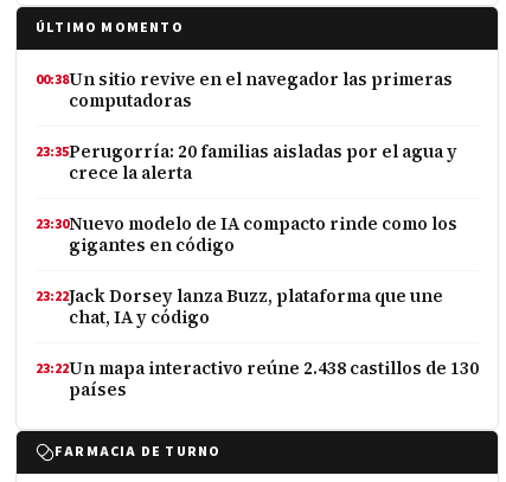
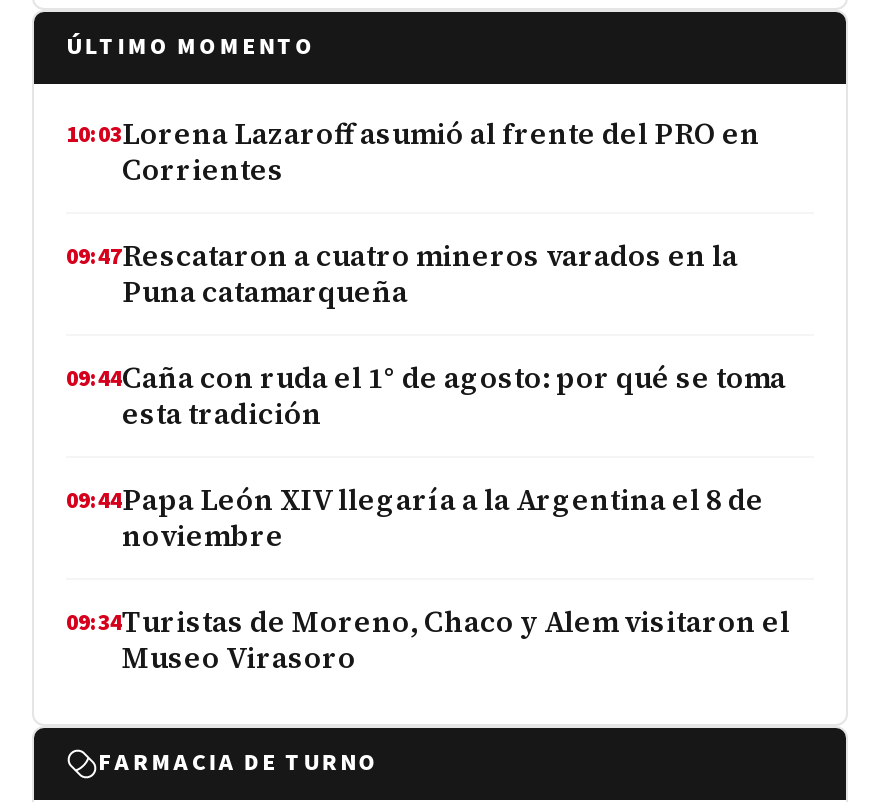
[36,68,453,113] 00:38Un sitio revive en el navegador las primeras | computadoras -> [66,114,760,190] 10:03Lorena Lazaroff asumió al frente del PRO en | Corrientes
[36,140,457,185] 23:35Perugorría: 20 familias aisladas por el agua y | crece la alerta -> [66,236,738,312] 09:47Rescataron a cuatro mineros varados en la | Puna catamarqueña
[36,212,457,257] 23:30Nuevo modelo de IA compacto rinde como los | gigantes en código -> [66,358,786,434] 09:44Caña con ruda el 1° de agosto: por qué se toma | esta tradición
[36,284,443,329] 23:22Jack Dorsey lanza Buzz, plataforma que une | chat, IA y código -> [66,480,764,556] 09:44Papa León XIV llegaría a la Argentina el 8 de | noviembre
[36,357,479,402] 23:22Un mapa interactivo reúne 2.438 castillos de 130 | países -> [66,602,790,678] 09:34Turistas de Moreno, Chaco y Alem visitaron el | Museo Virasoro

